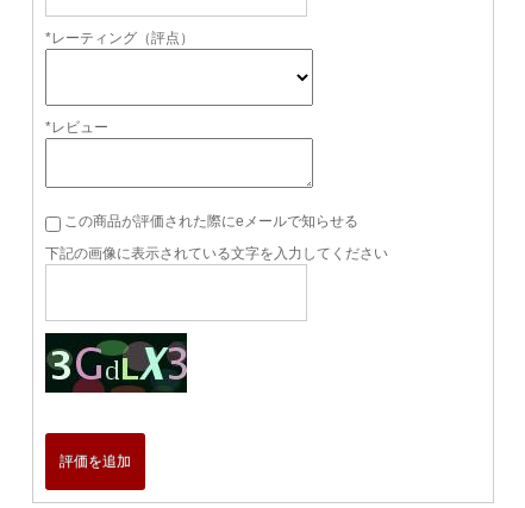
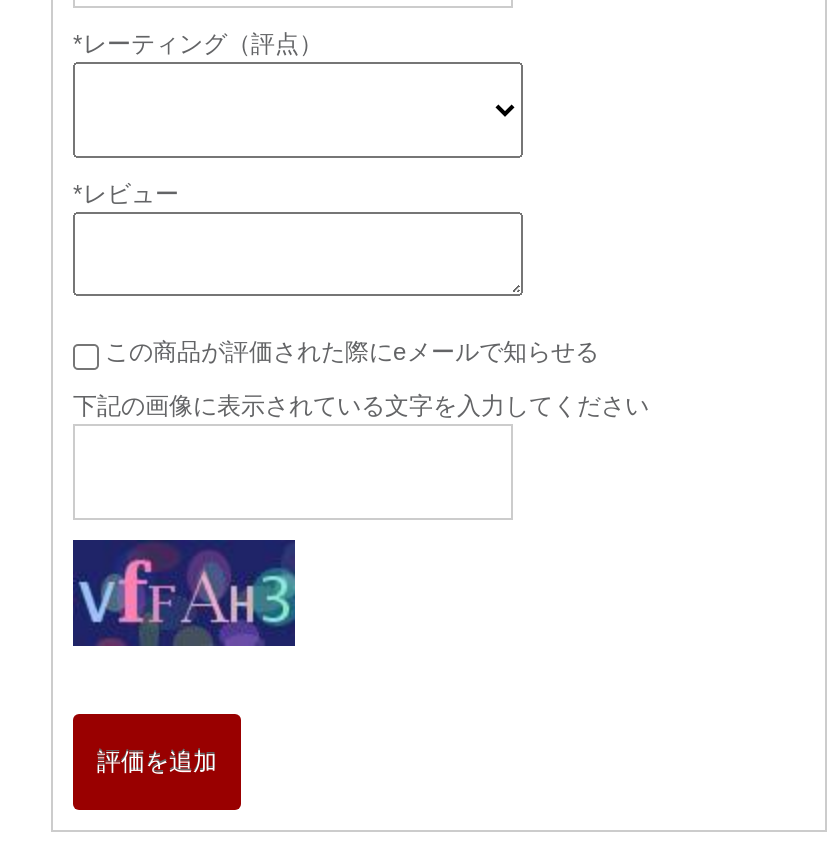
[45,332,188,394] [image] -> [73,538,311,648] [image]

